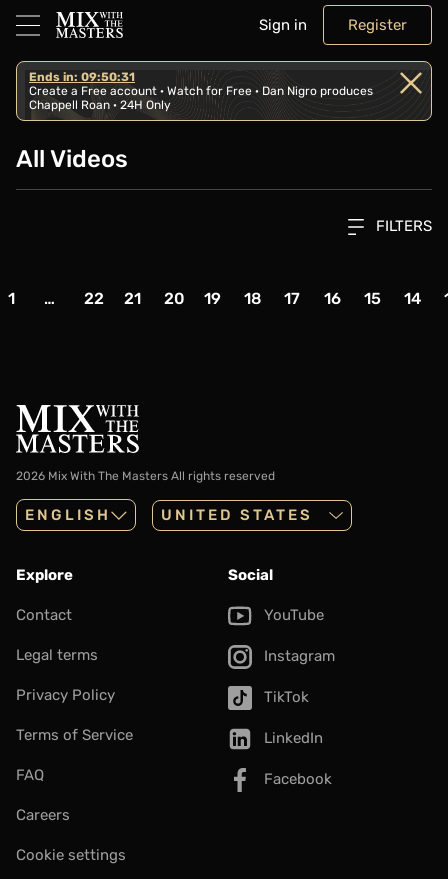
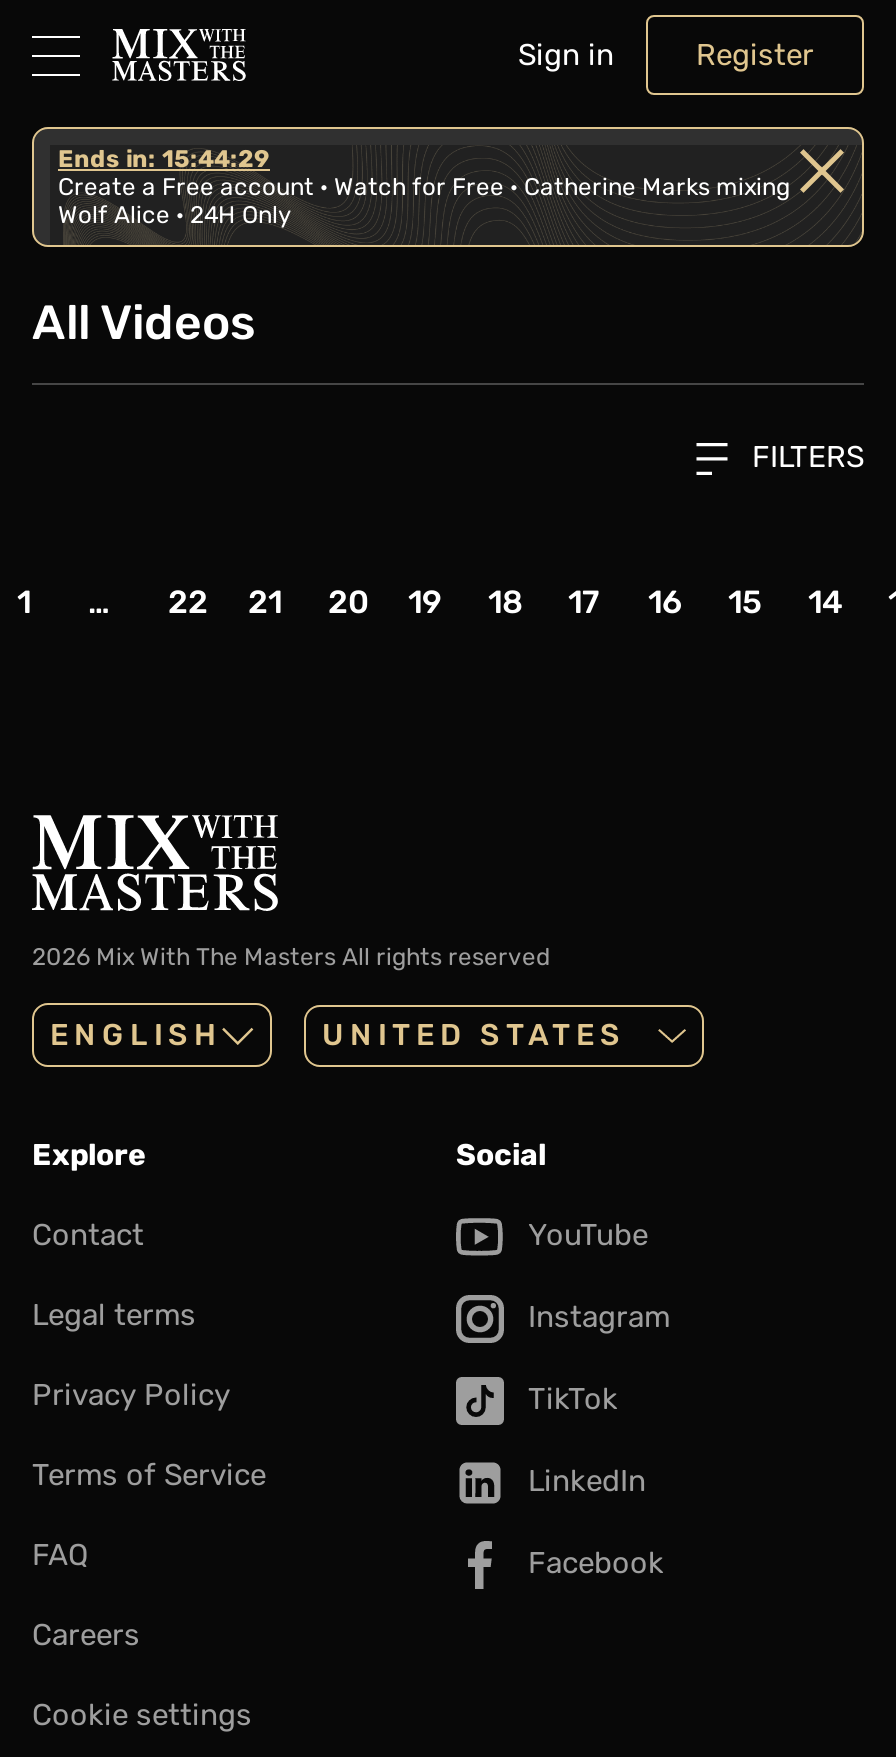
[29,70,135,84] Ends in: 09:50:31 -> [58,145,270,173] Ends in: 15:44:29
[29,84,373,98] Create a Free account · Watch for Free · Dan Nigro produces -> [58,173,790,201] Create a Free account · Watch for Free · Catherine Marks mixing
[29,98,171,112] Chappell Roan · 24H Only -> [58,201,292,229] Wolf Alice · 24H Only

